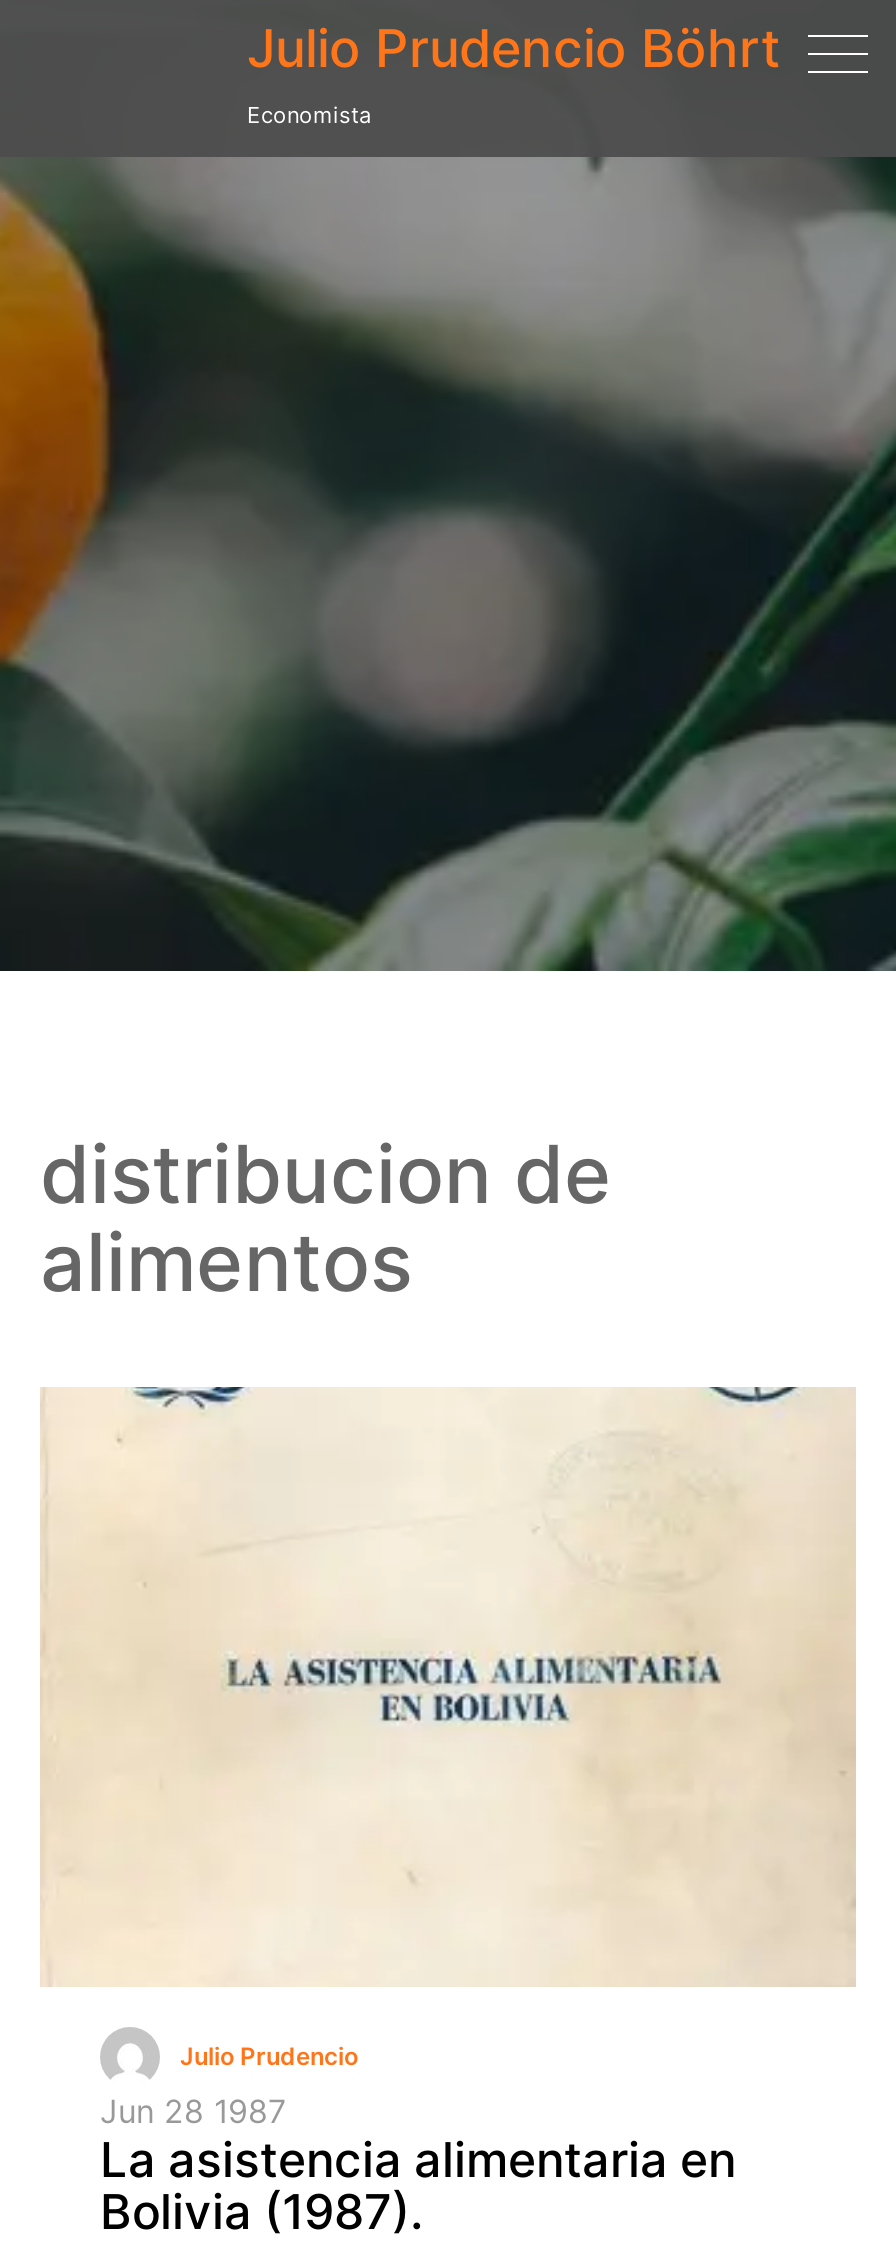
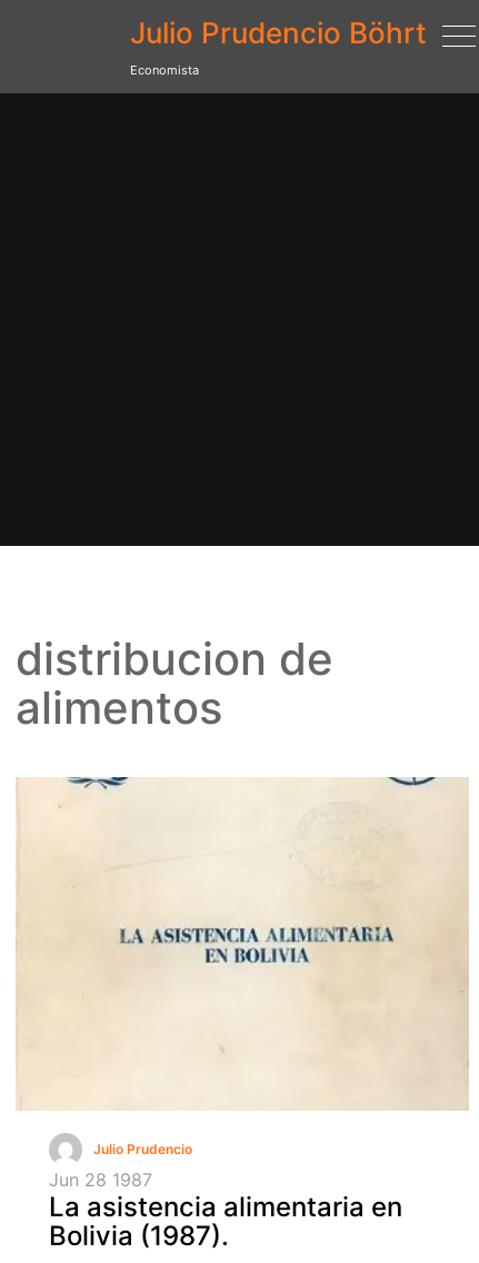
[6,155,890,973] [image] -> none

